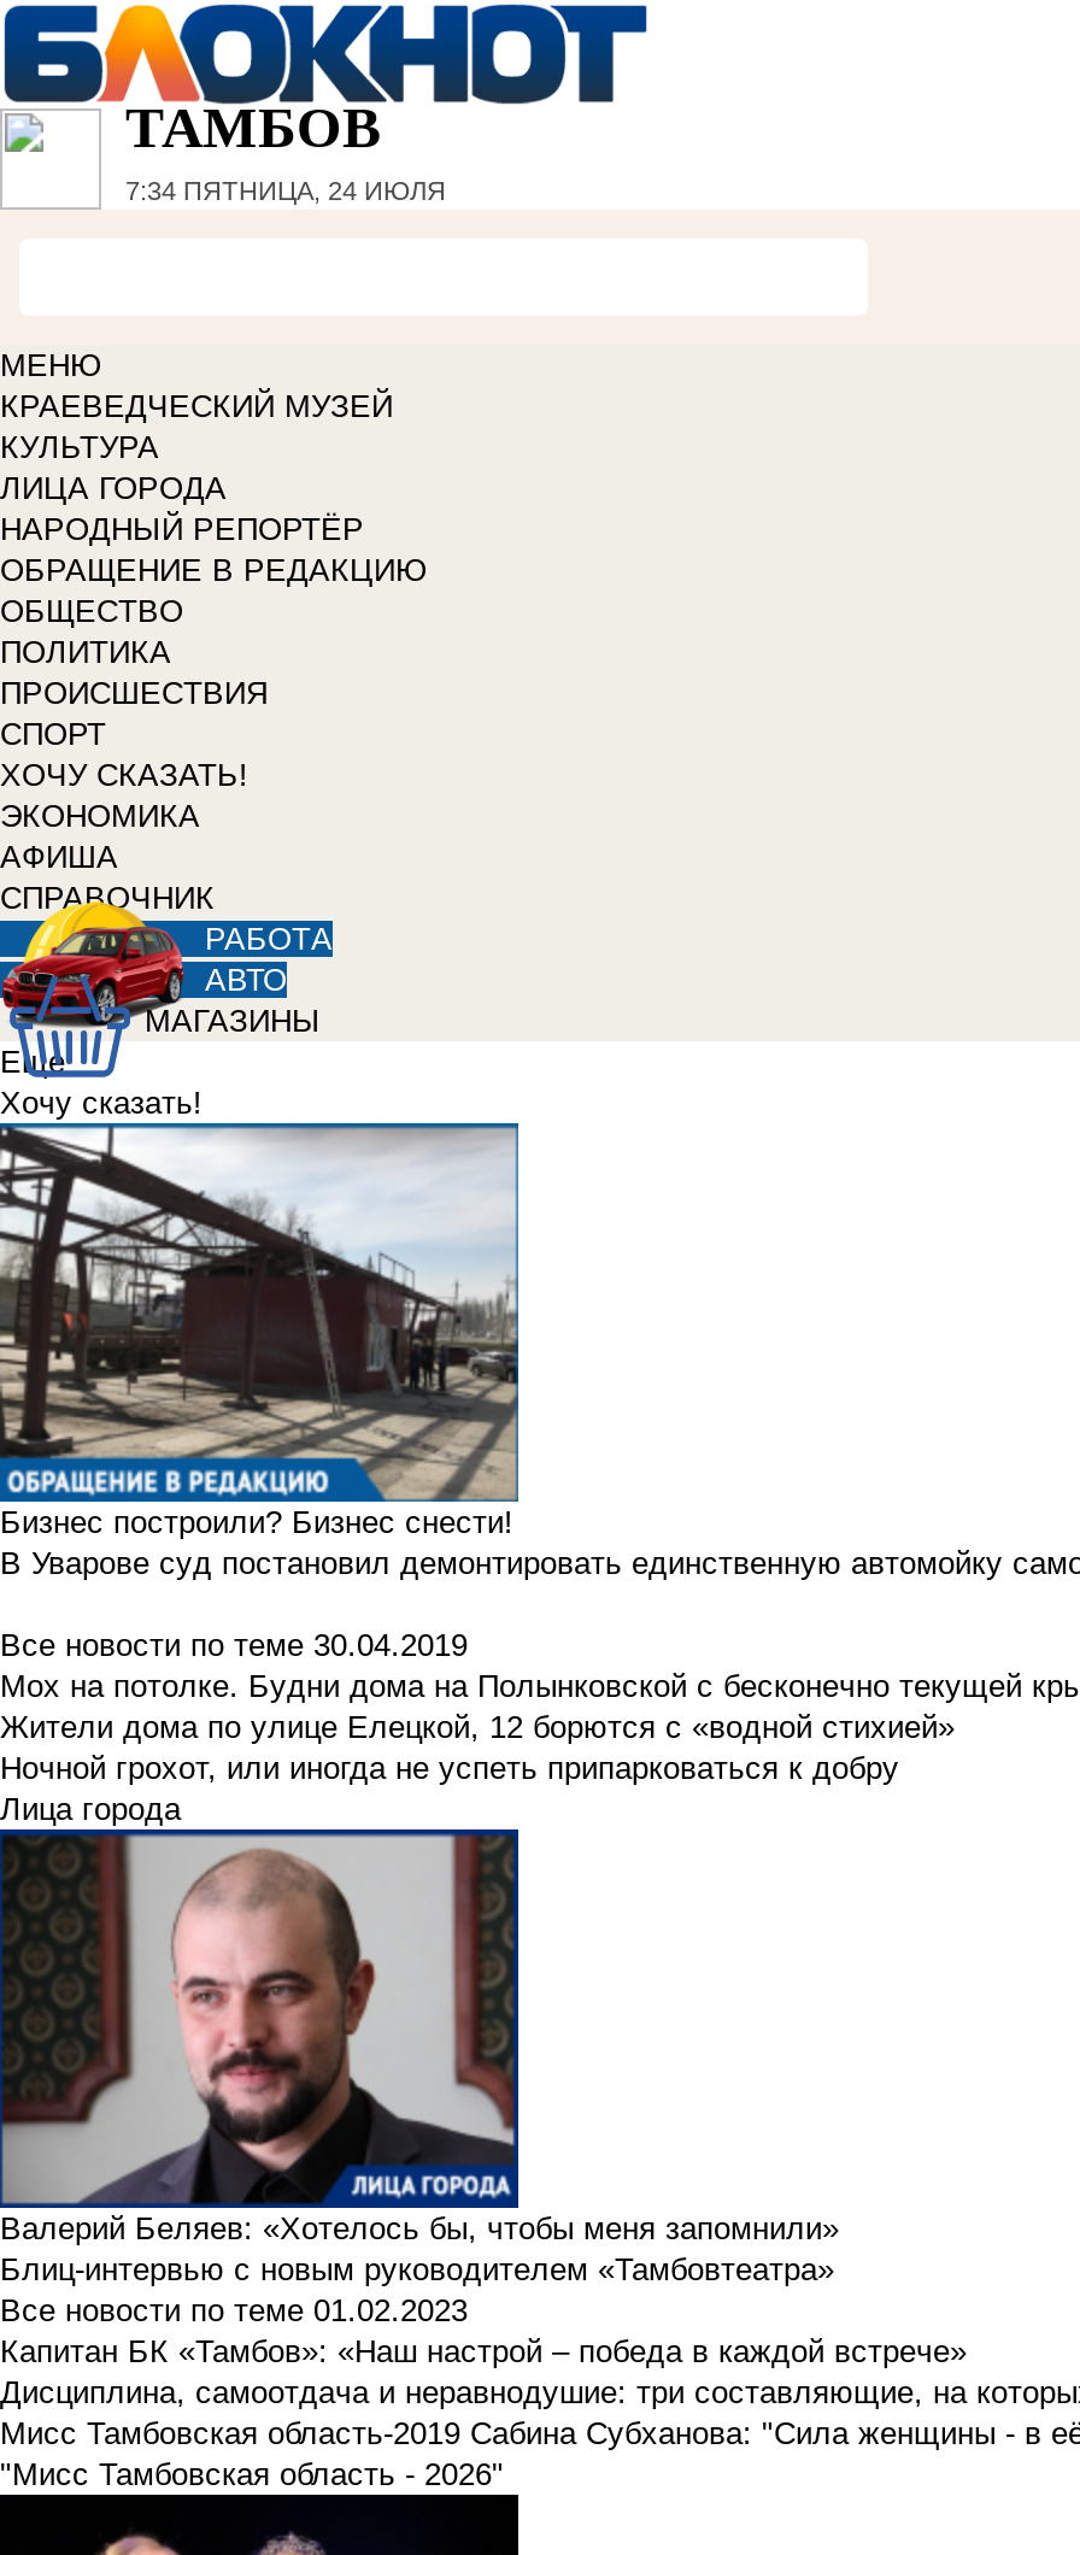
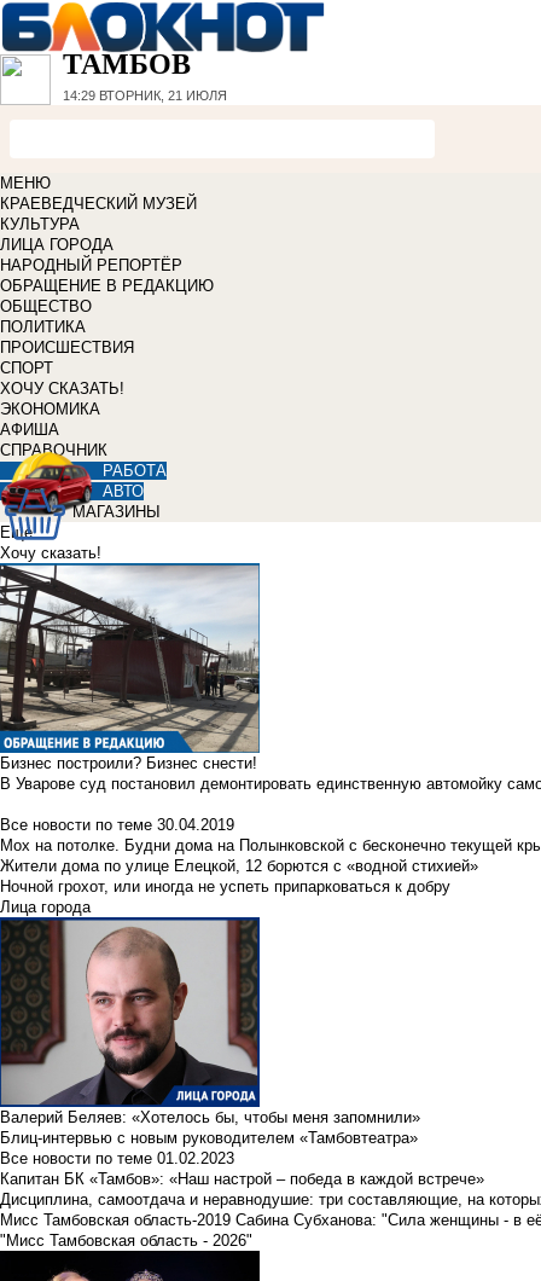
[125,177,446,206] 7:34 ПЯТНИЦА, 24 ИЮЛЯ -> [63,89,227,103] 14:29 ВТОРНИК, 21 ИЮЛЯ

